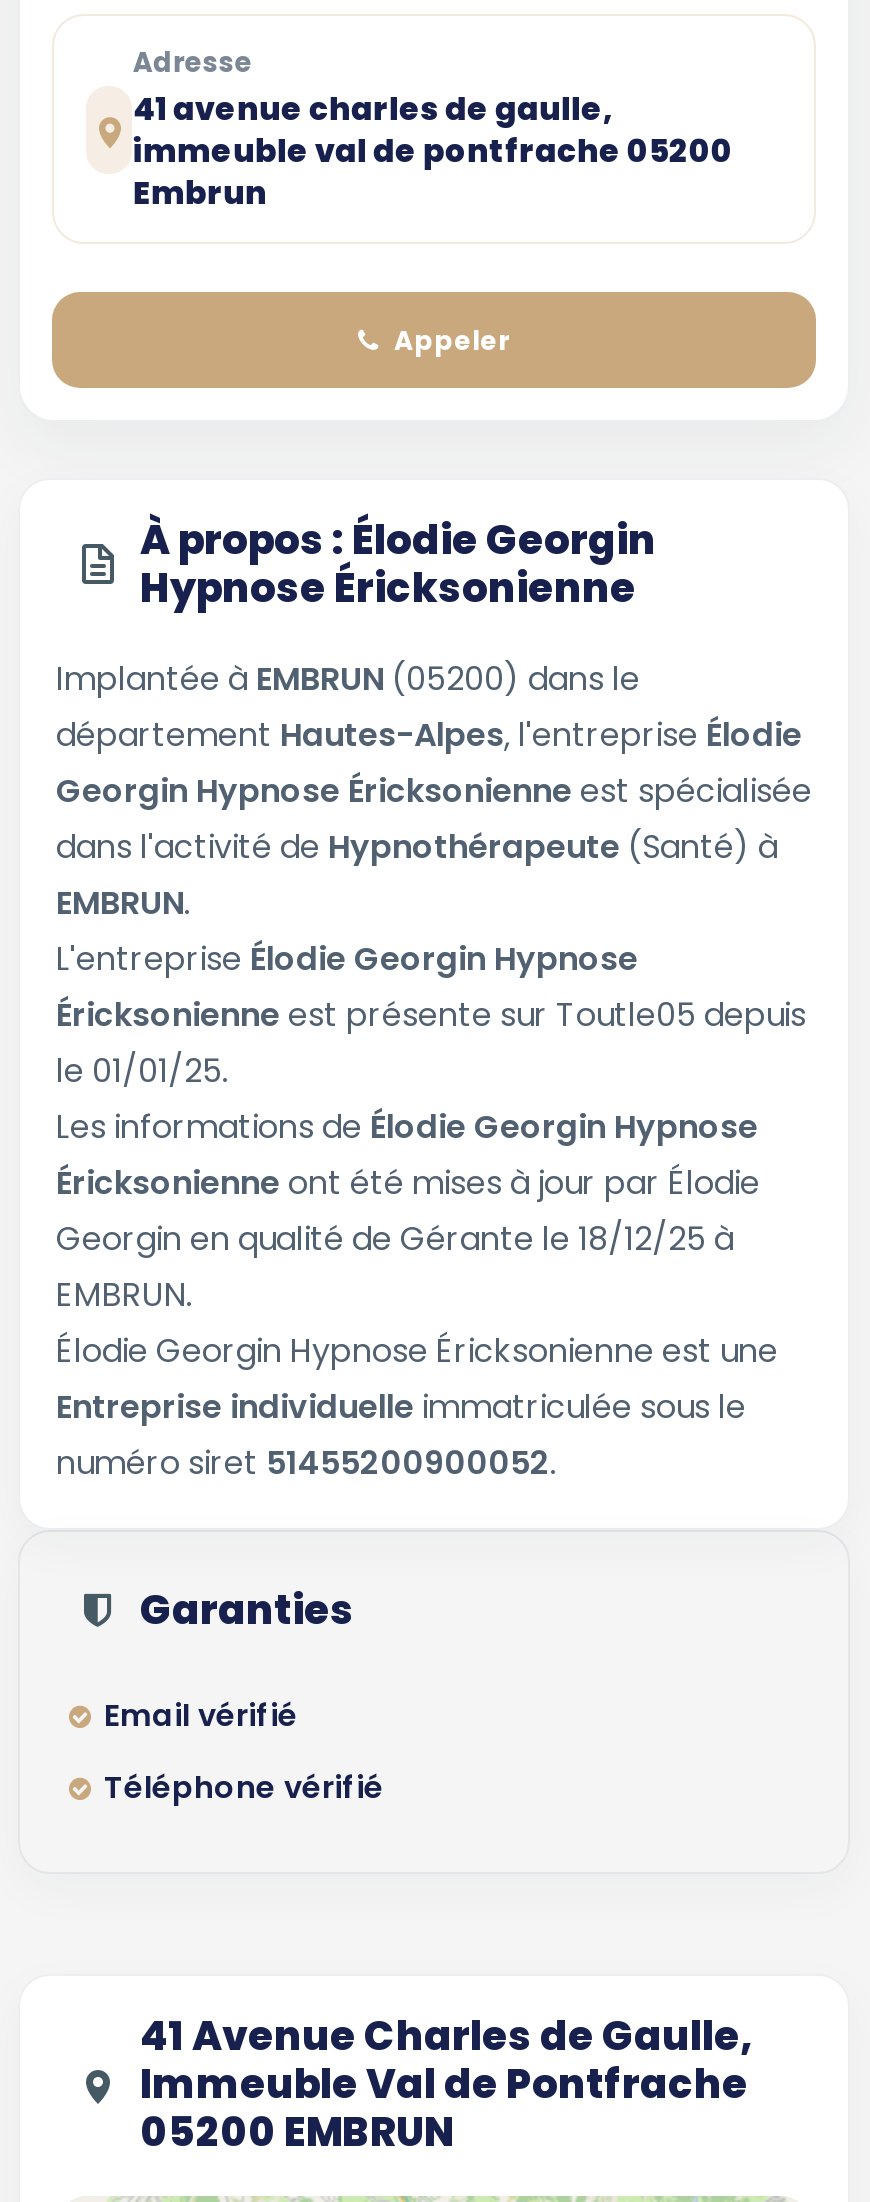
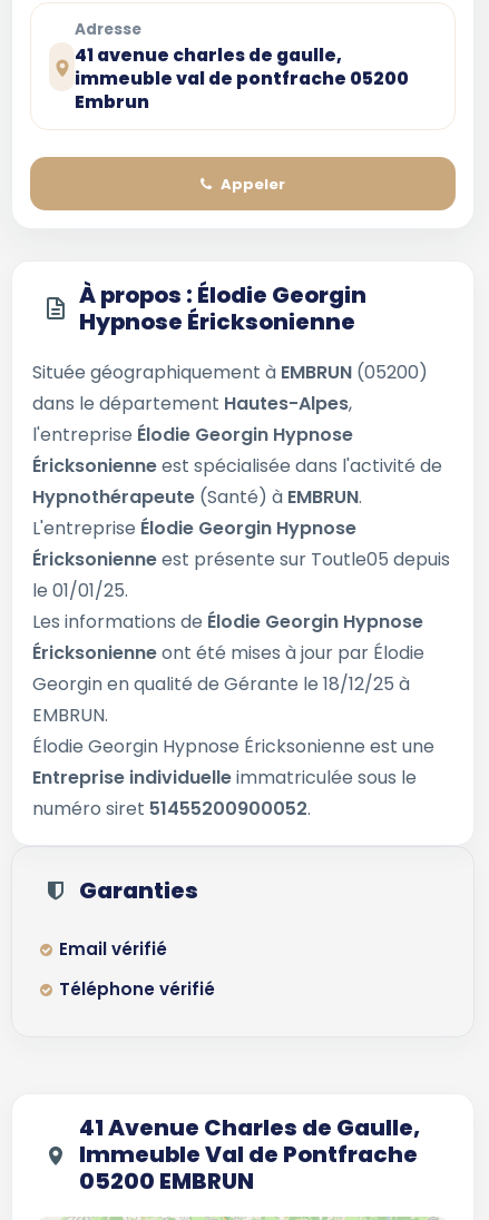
[56,656,812,926] Implantée à EMBRUN (05200) dans le | département Hautes-Alpes, l'entreprise Élodie | Georgin Hypnose Éricksonienne est spécialisée | dans l'activité de Hypnothérapeute (Santé) à | EMBRUN. -> [32,360,442,510] Située géographiquement à EMBRUN (05200) | dans le département Hautes-Alpes, | l'entreprise Élodie Georgin Hypnose | Éricksonienne est spécialisée dans l'activité de | Hypnothérapeute (Santé) à EMBRUN.

